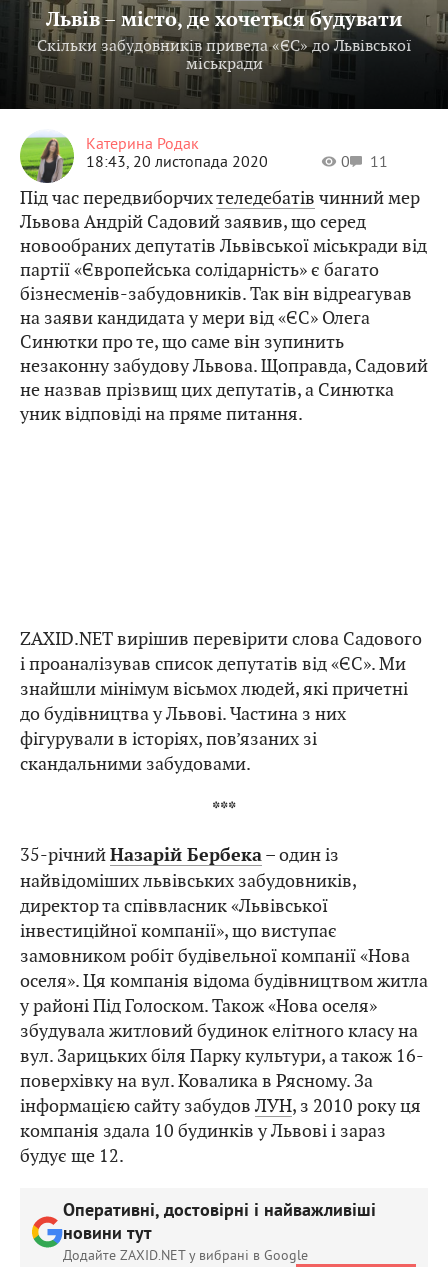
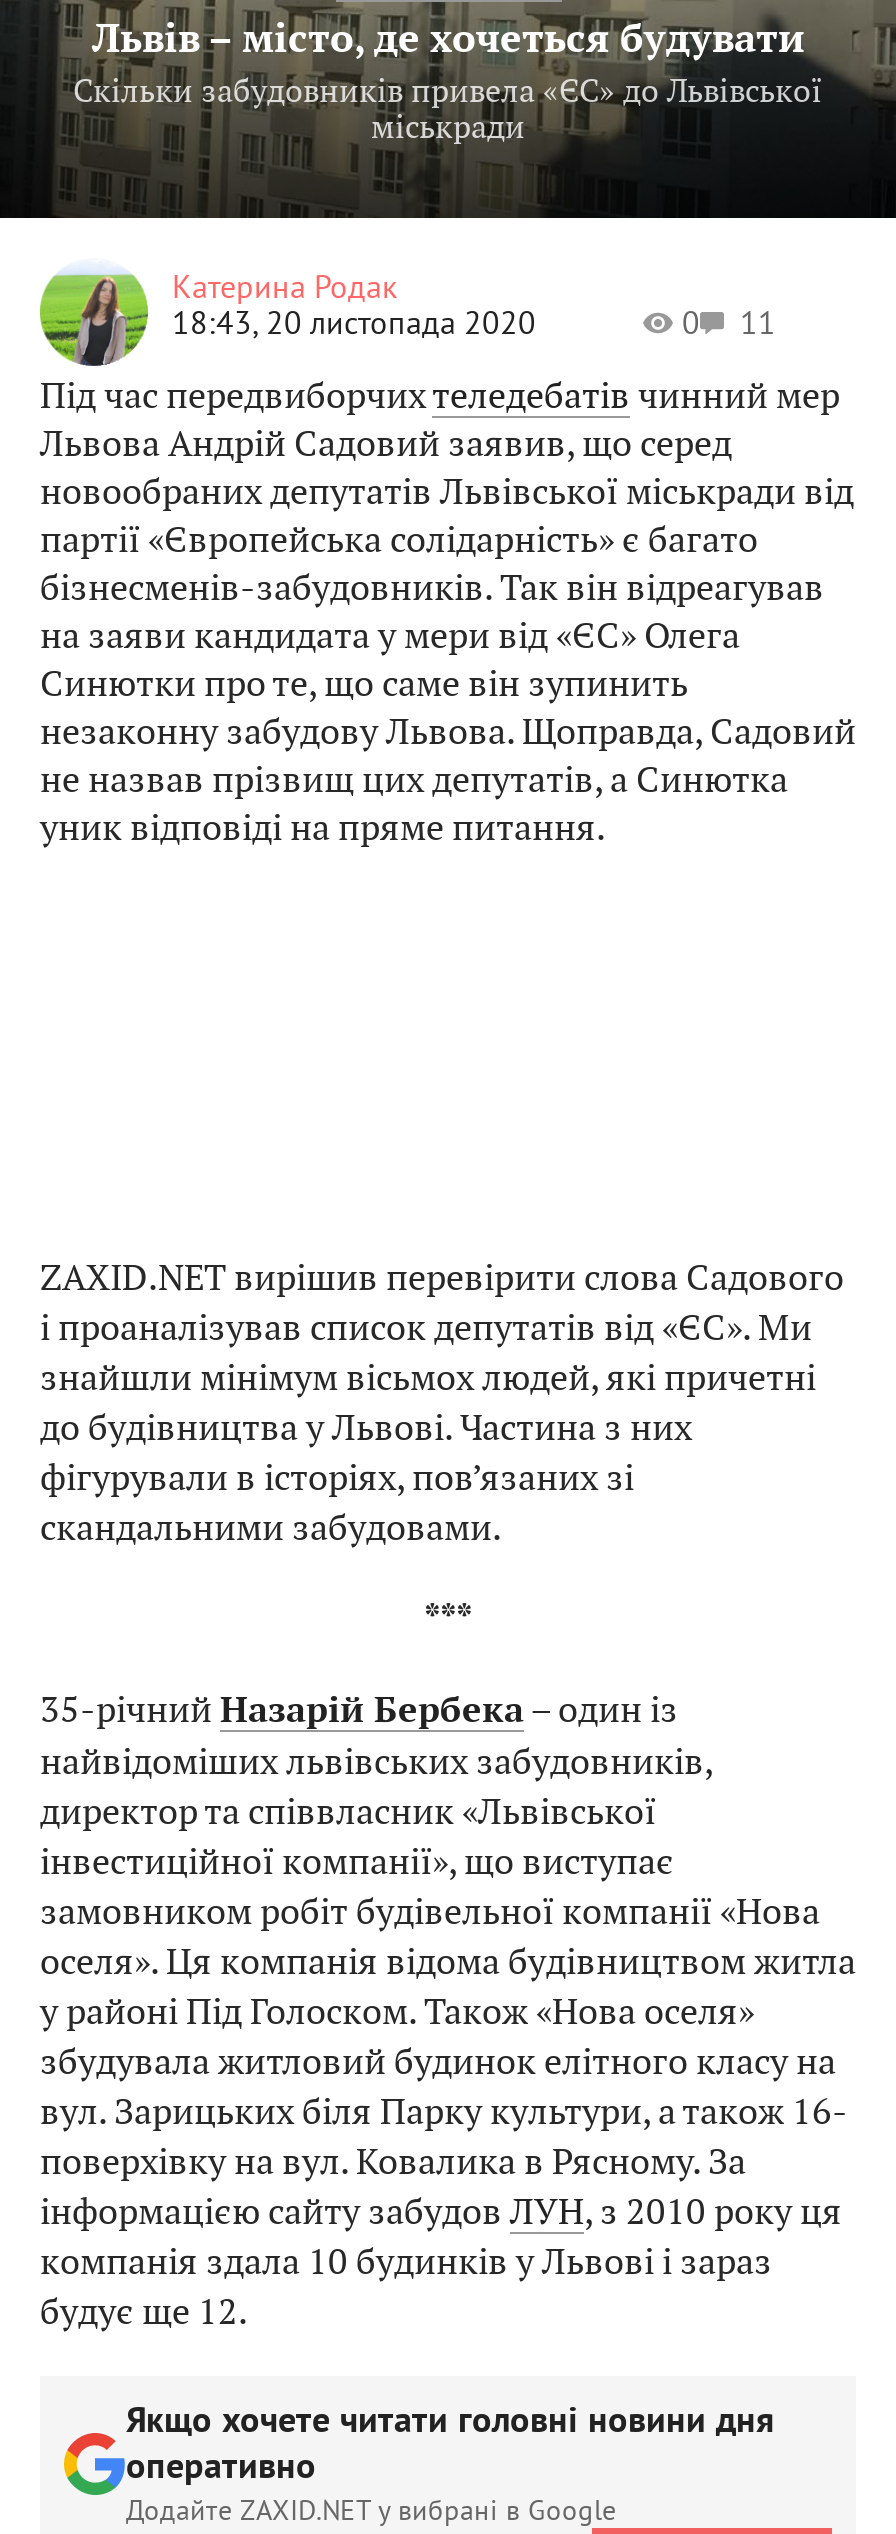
[63,1200,376,1246] Оперативні, достовірні і найважливіші | новини тут -> [126,2400,774,2492] Якщо хочете читати головні новини дня | оперативно

